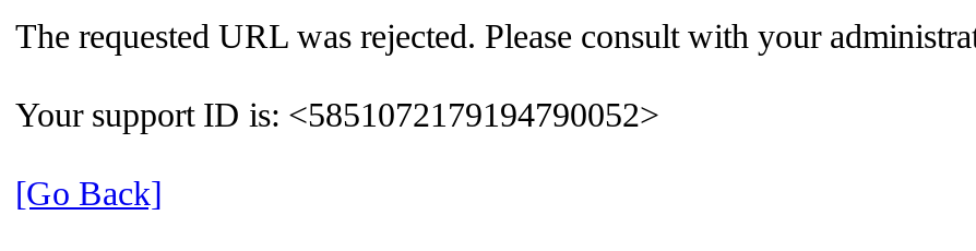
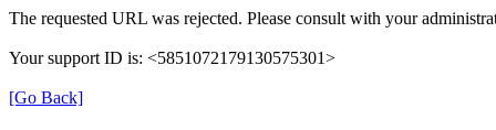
[15,96,659,133] Your support ID is: <5851072179194790052> -> [9,48,335,67] Your support ID is: <5851072179130575301>

